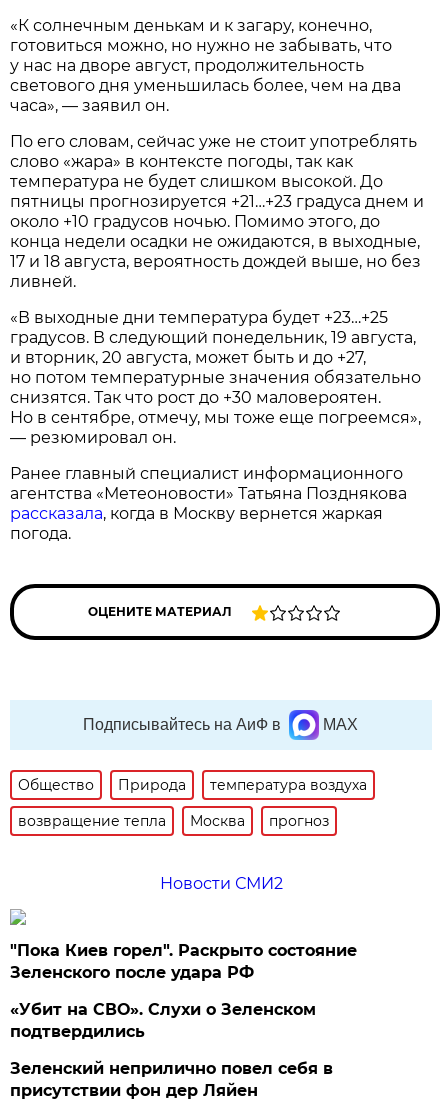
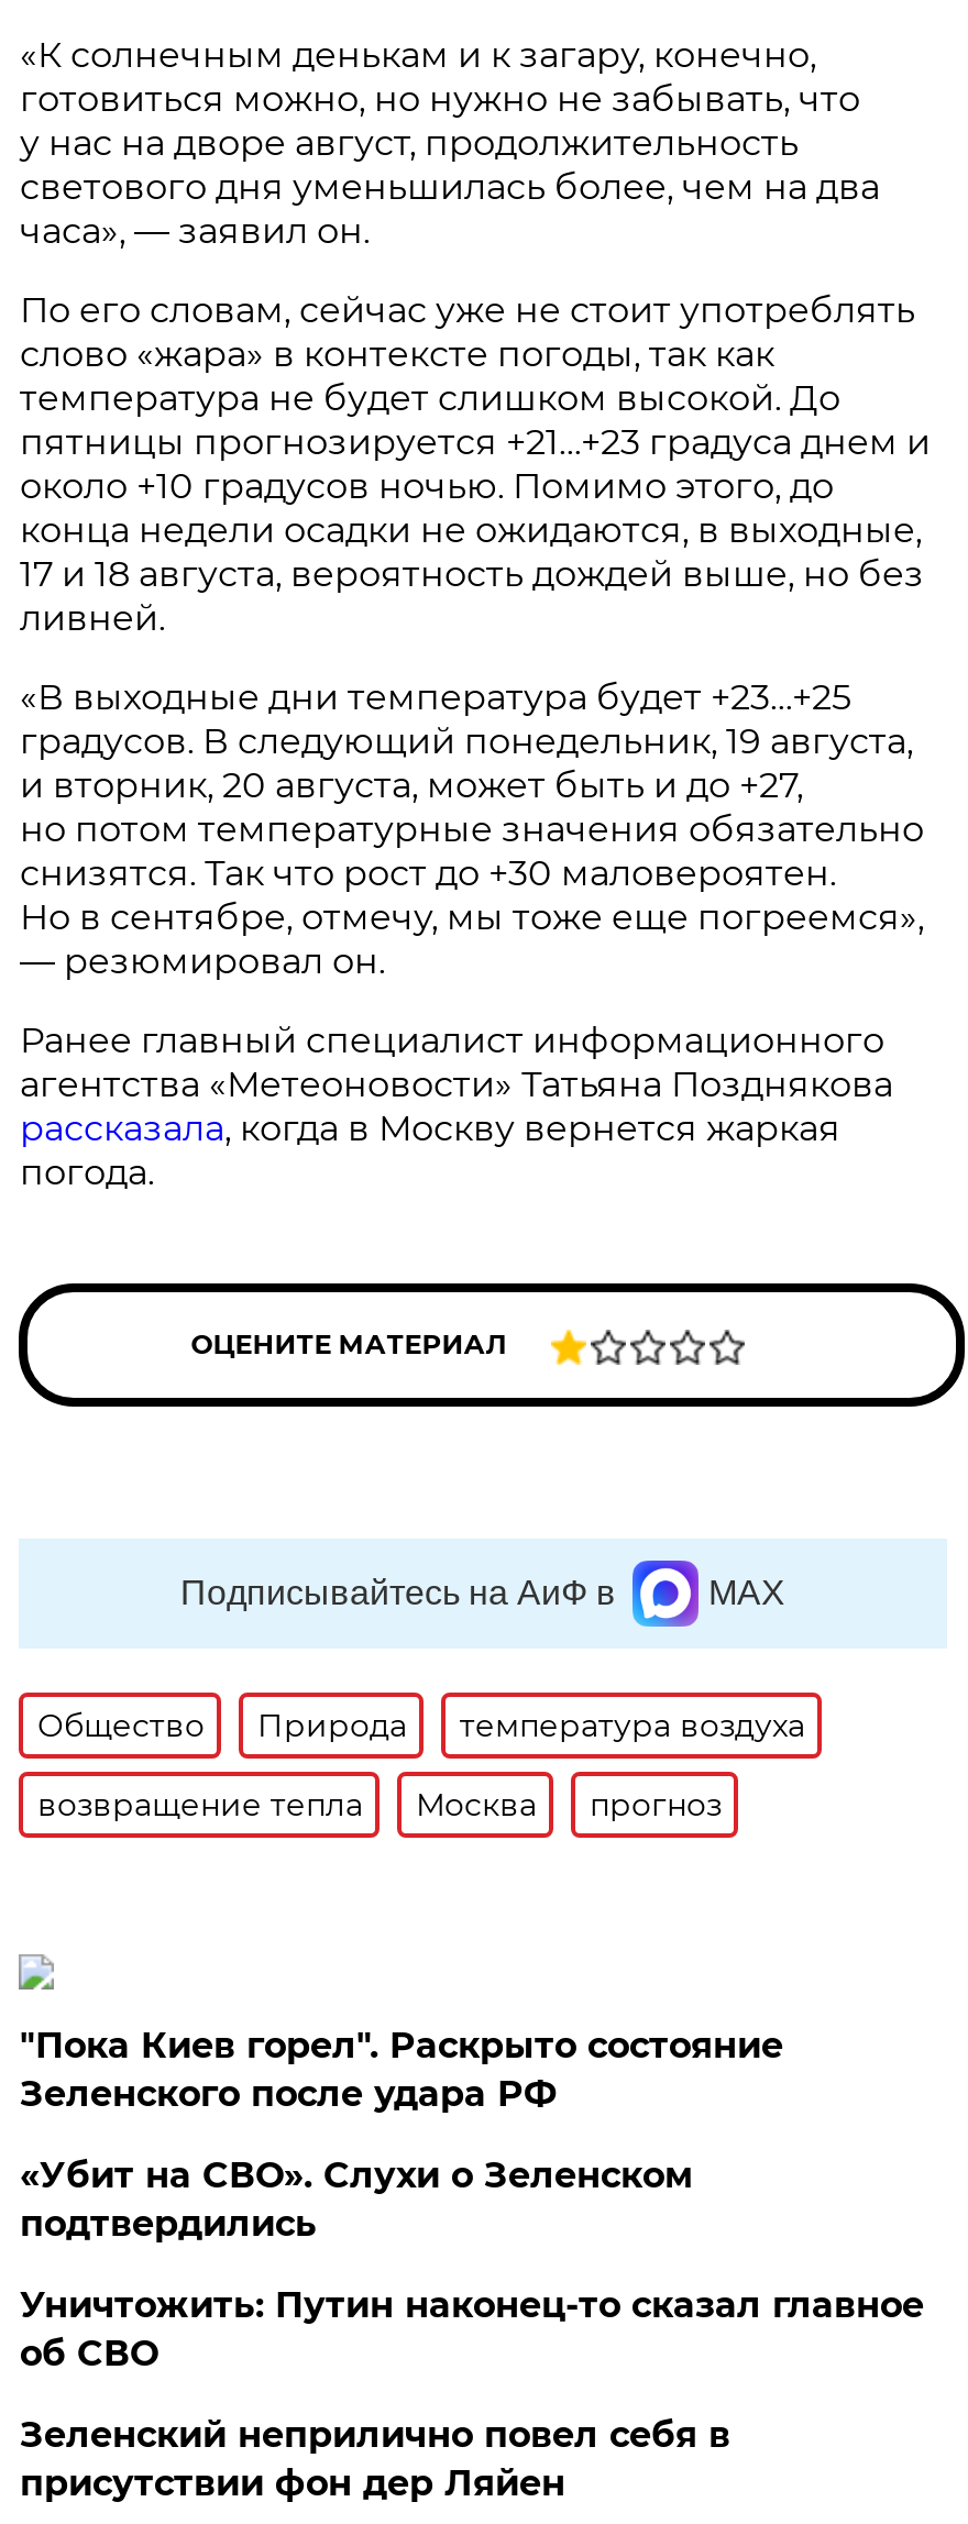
[160,874,283,893] Новости СМИ2 -> none
moved [10,941,357,1041] -> [20,2025,783,2245]: "Пока Киев горел". Раскрыто состояние | Зеленского после удара РФ | «Убит на СВО». Слухи о Зеленском | подтвердились
none -> [20,2284,924,2374] Уничтожить: Путин наконец-то сказал главное | об СВО

